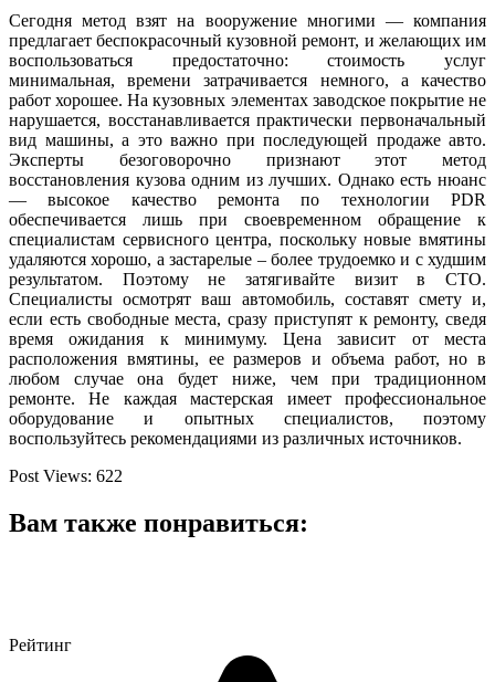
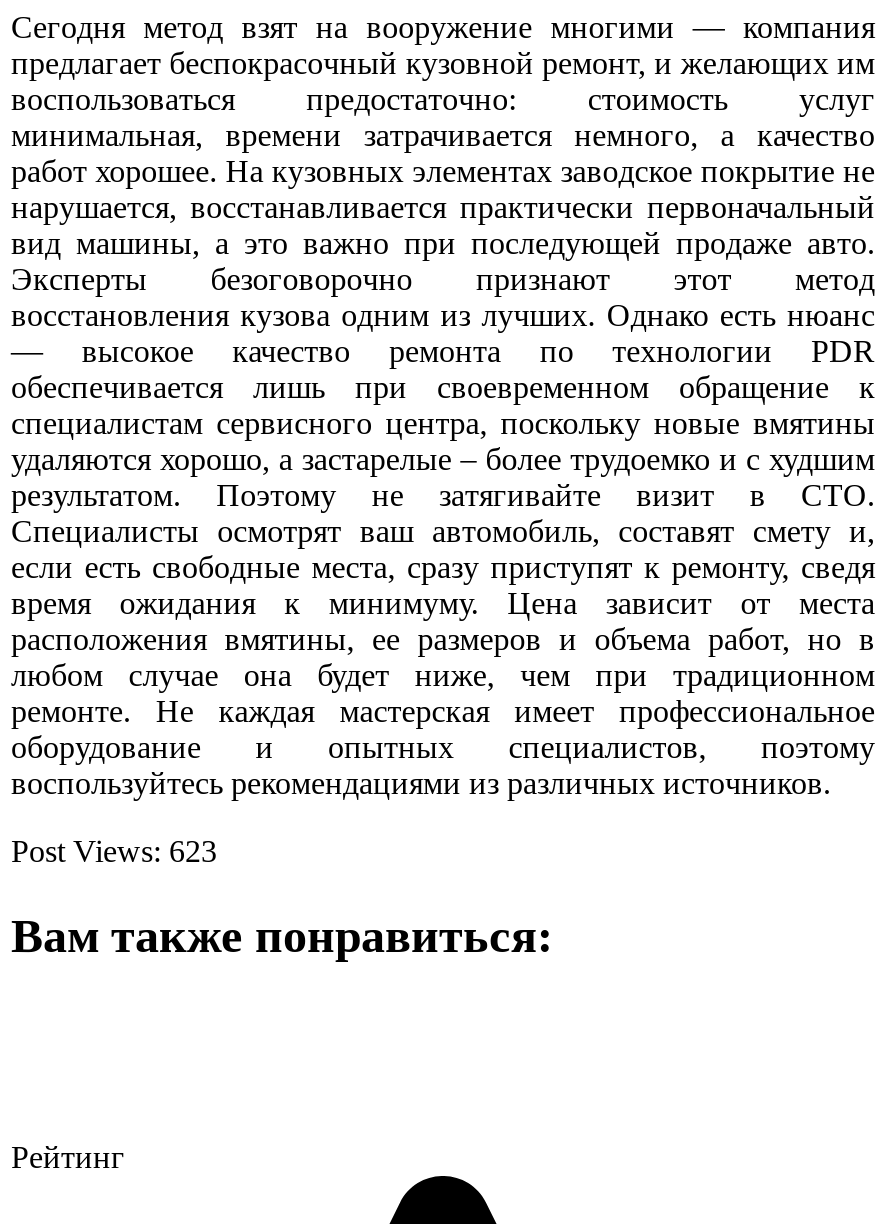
[9,466,123,485] Post Views: 622 -> [11,834,217,868] Post Views: 623

